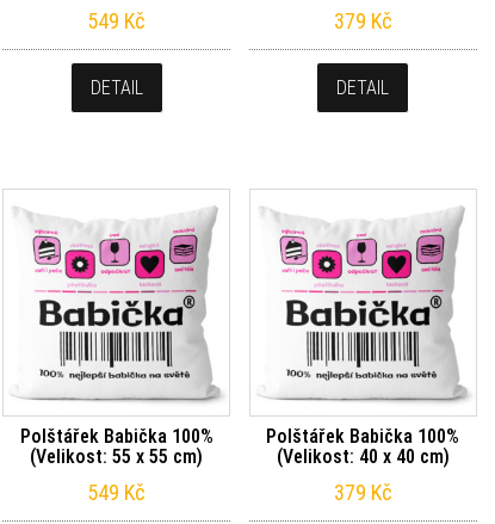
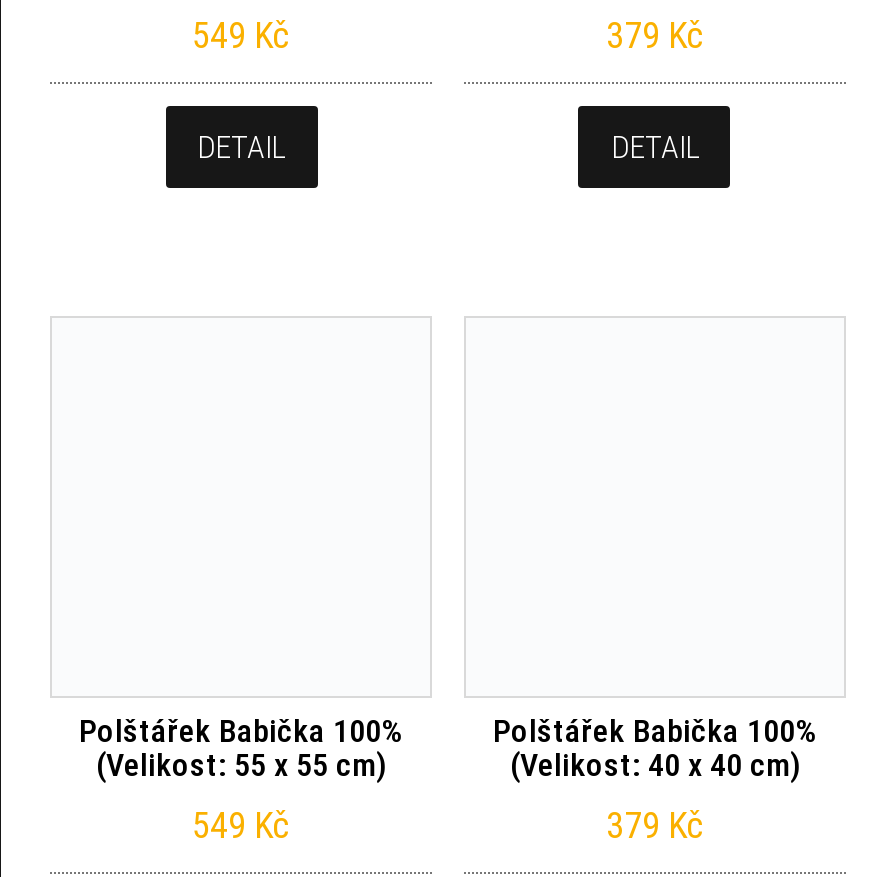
[26,206,222,402] [image] -> none
[273,206,469,402] [image] -> none

